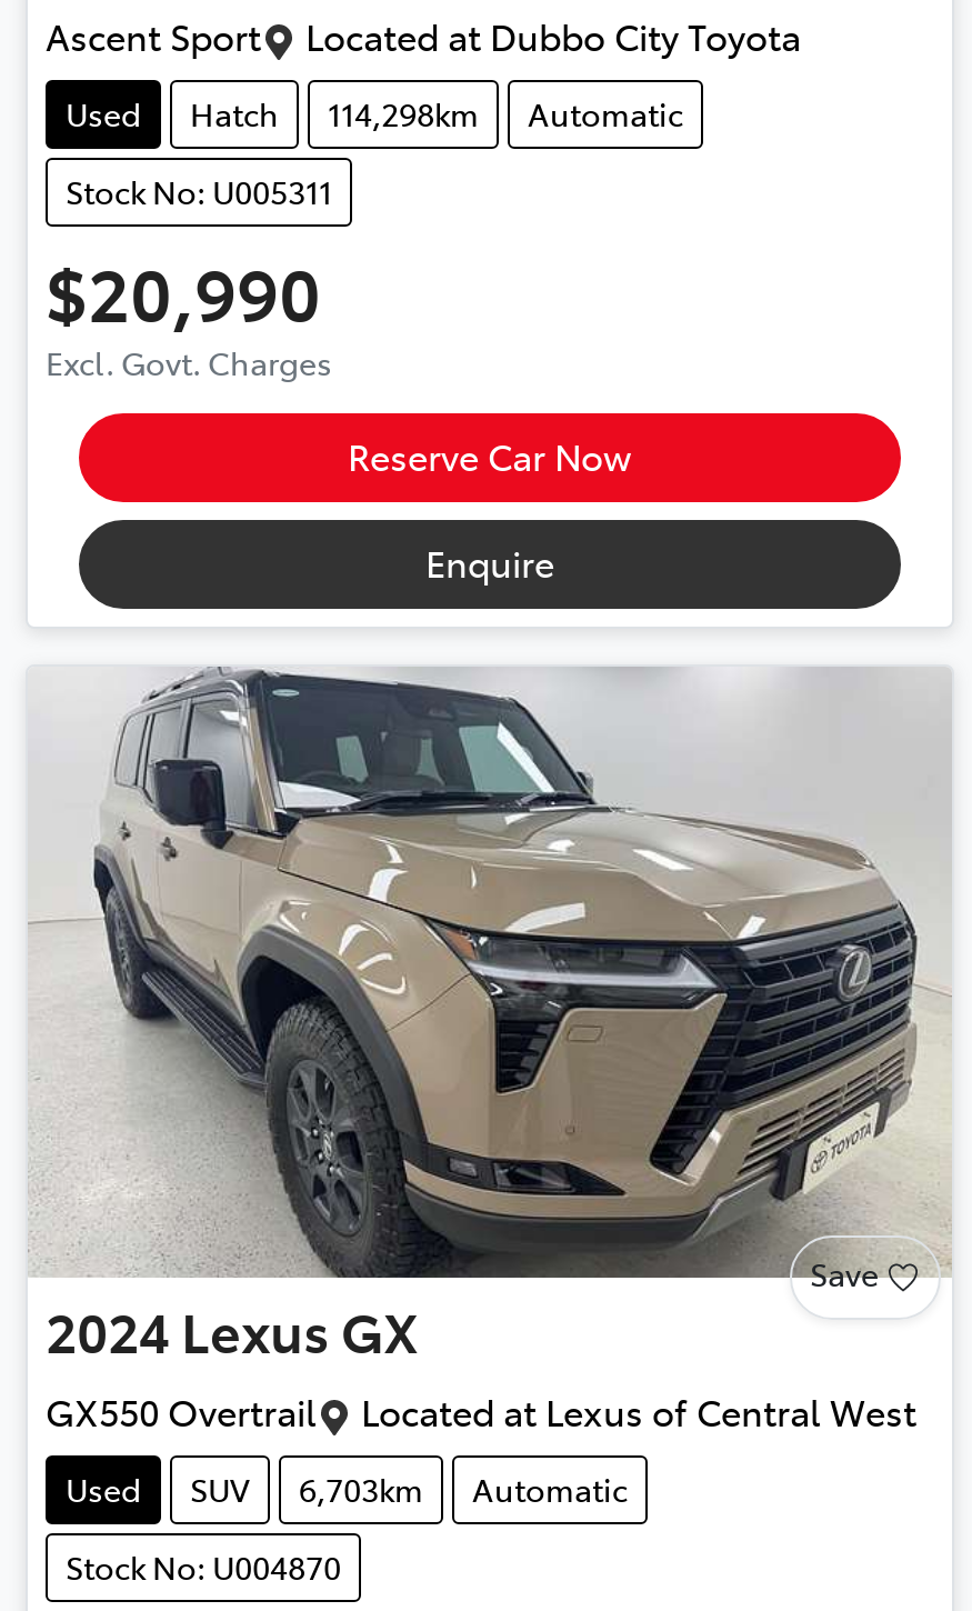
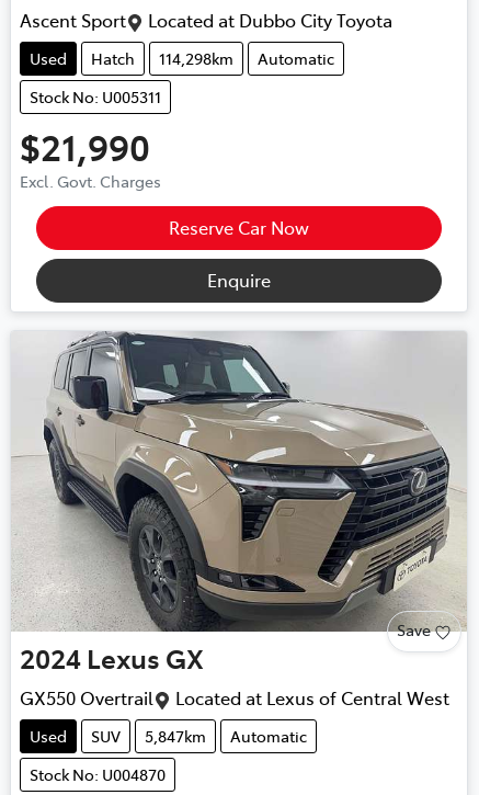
[46,243,321,340] $20,990 -> [20,121,150,170] $21,990
[66,1466,628,1511] Used SUV 6,703km Automatic -> [30,725,307,747] Used SUV 5,847km Automatic

